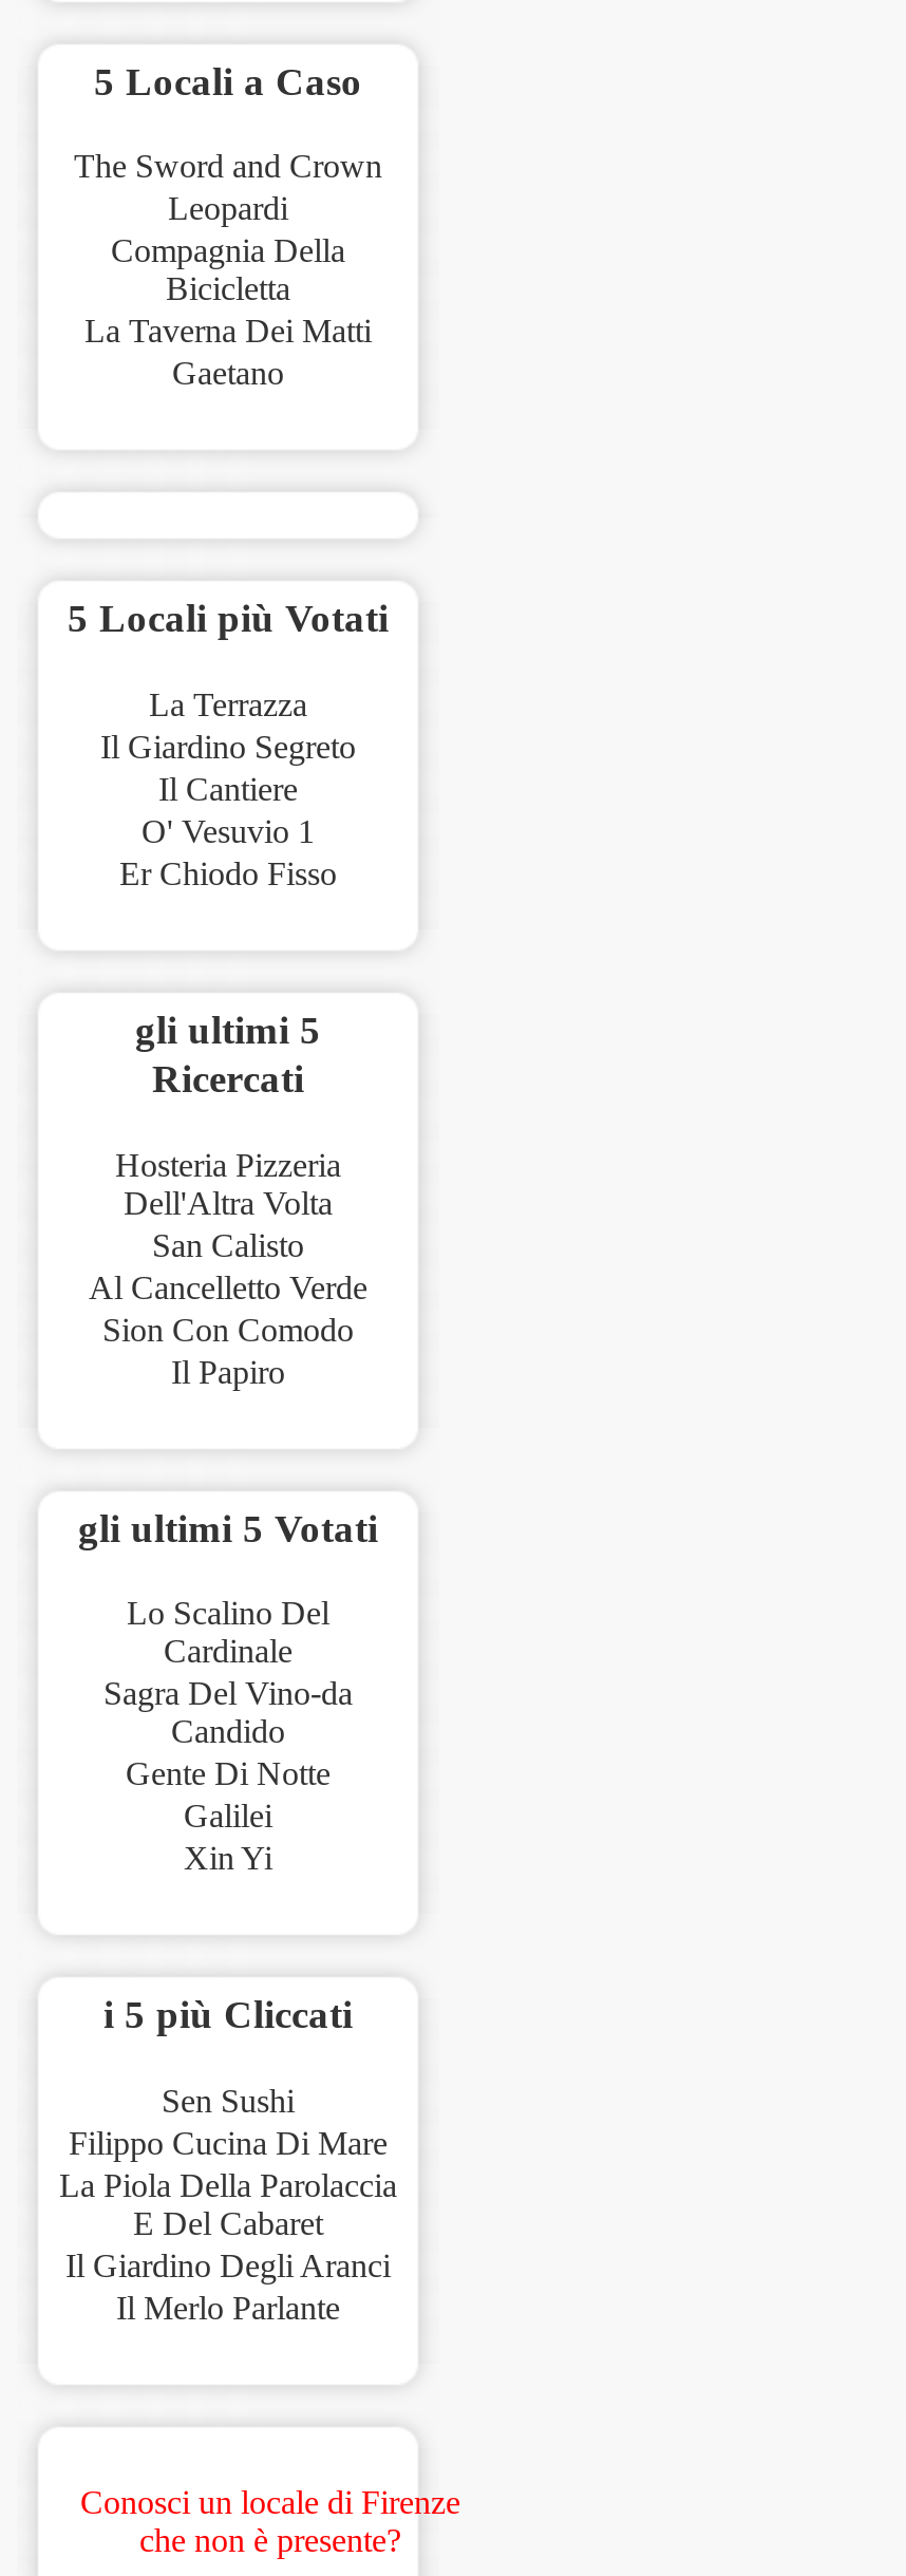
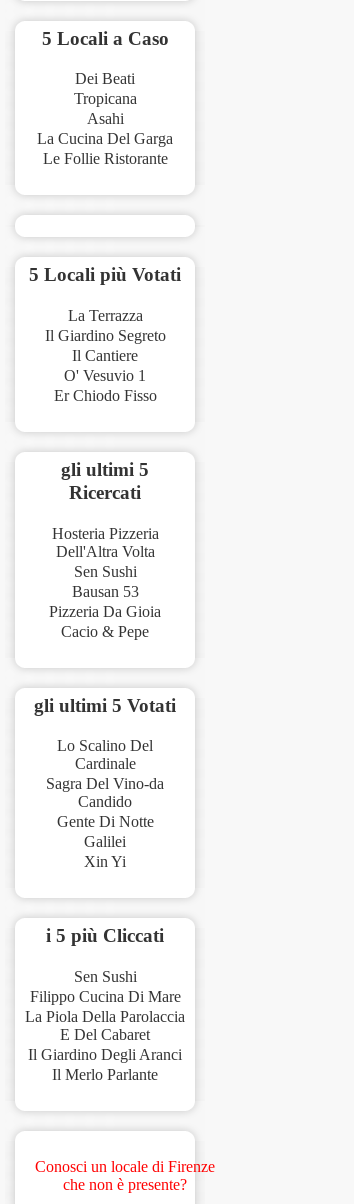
[74,148,382,391] The Sword and Crown | Leopardi | Compagnia Della | Bicicletta | La Taverna Dei Matti | Gaetano -> [37,70,173,167] Dei Beati | Tropicana | Asahi | La Cucina Del Garga | Le Follie Ristorante
[89,1227,367,1389] San Calisto | Al Cancelletto Verde | Sion Con Comodo | Il Papiro -> [49,563,161,640] Sen Sushi | Bausan 53 | Pizzeria Da Gioia | Cacio & Pepe

